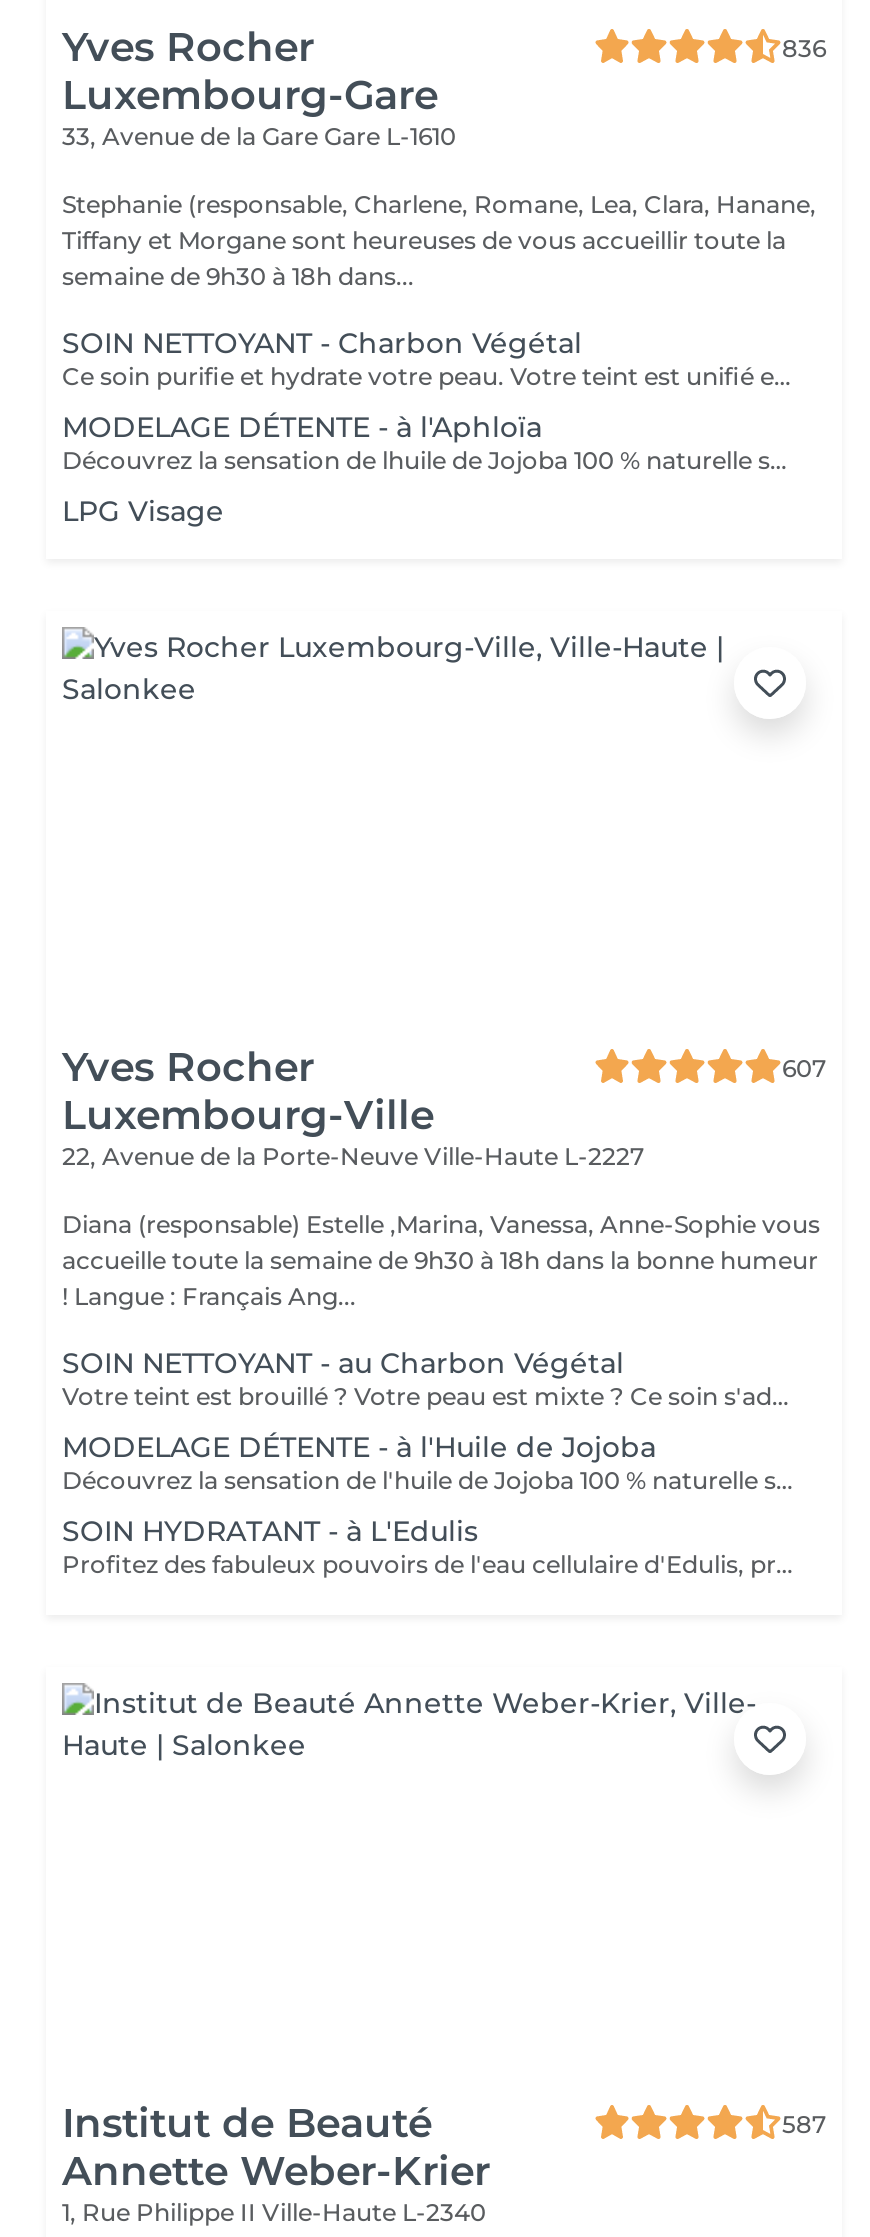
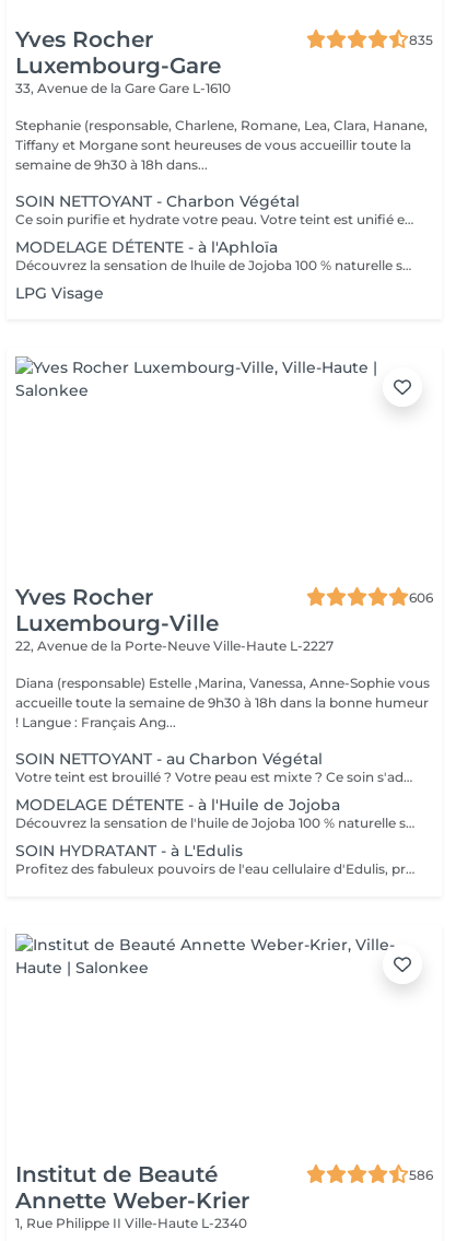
[782,33,826,63] 836 -> [409,32,433,48] 835
[782,1053,826,1083] 607 -> [409,589,433,606] 606
[782,2109,826,2139] 587 -> [409,1167,433,1183] 586

